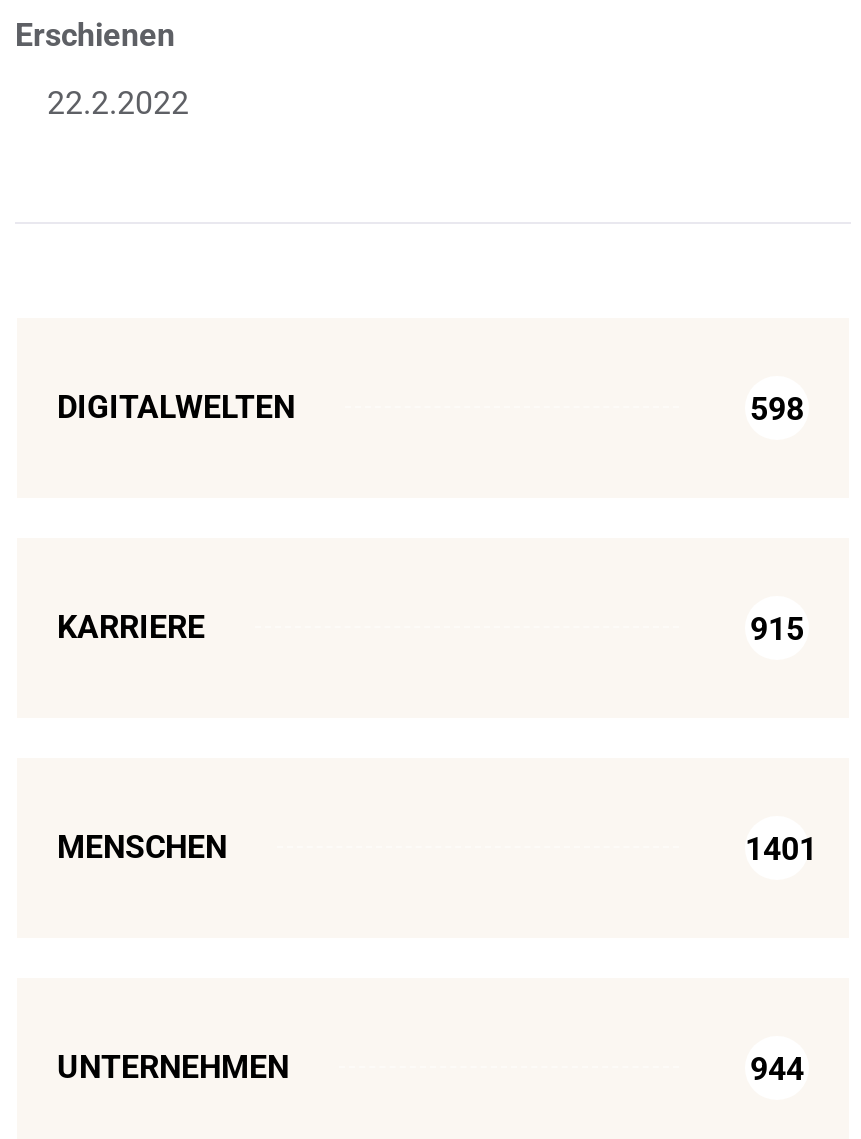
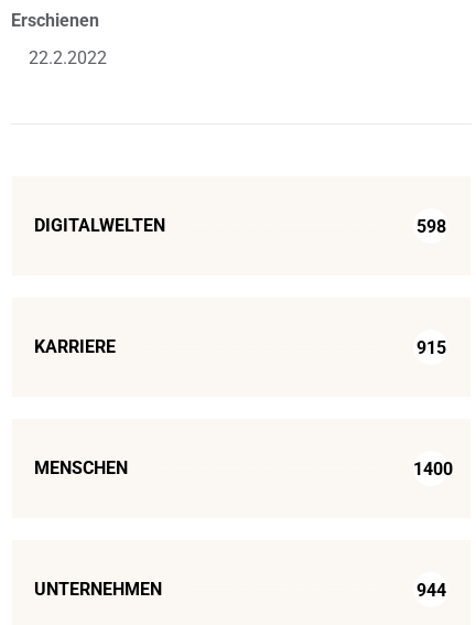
[745,830,817,868] 1401 -> [413,458,453,479] 1400

